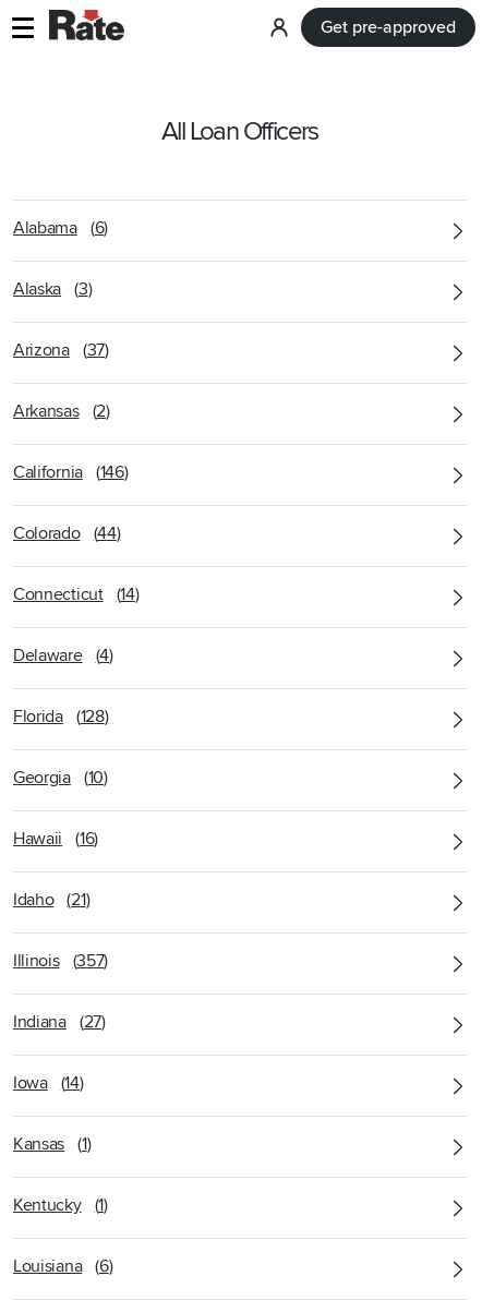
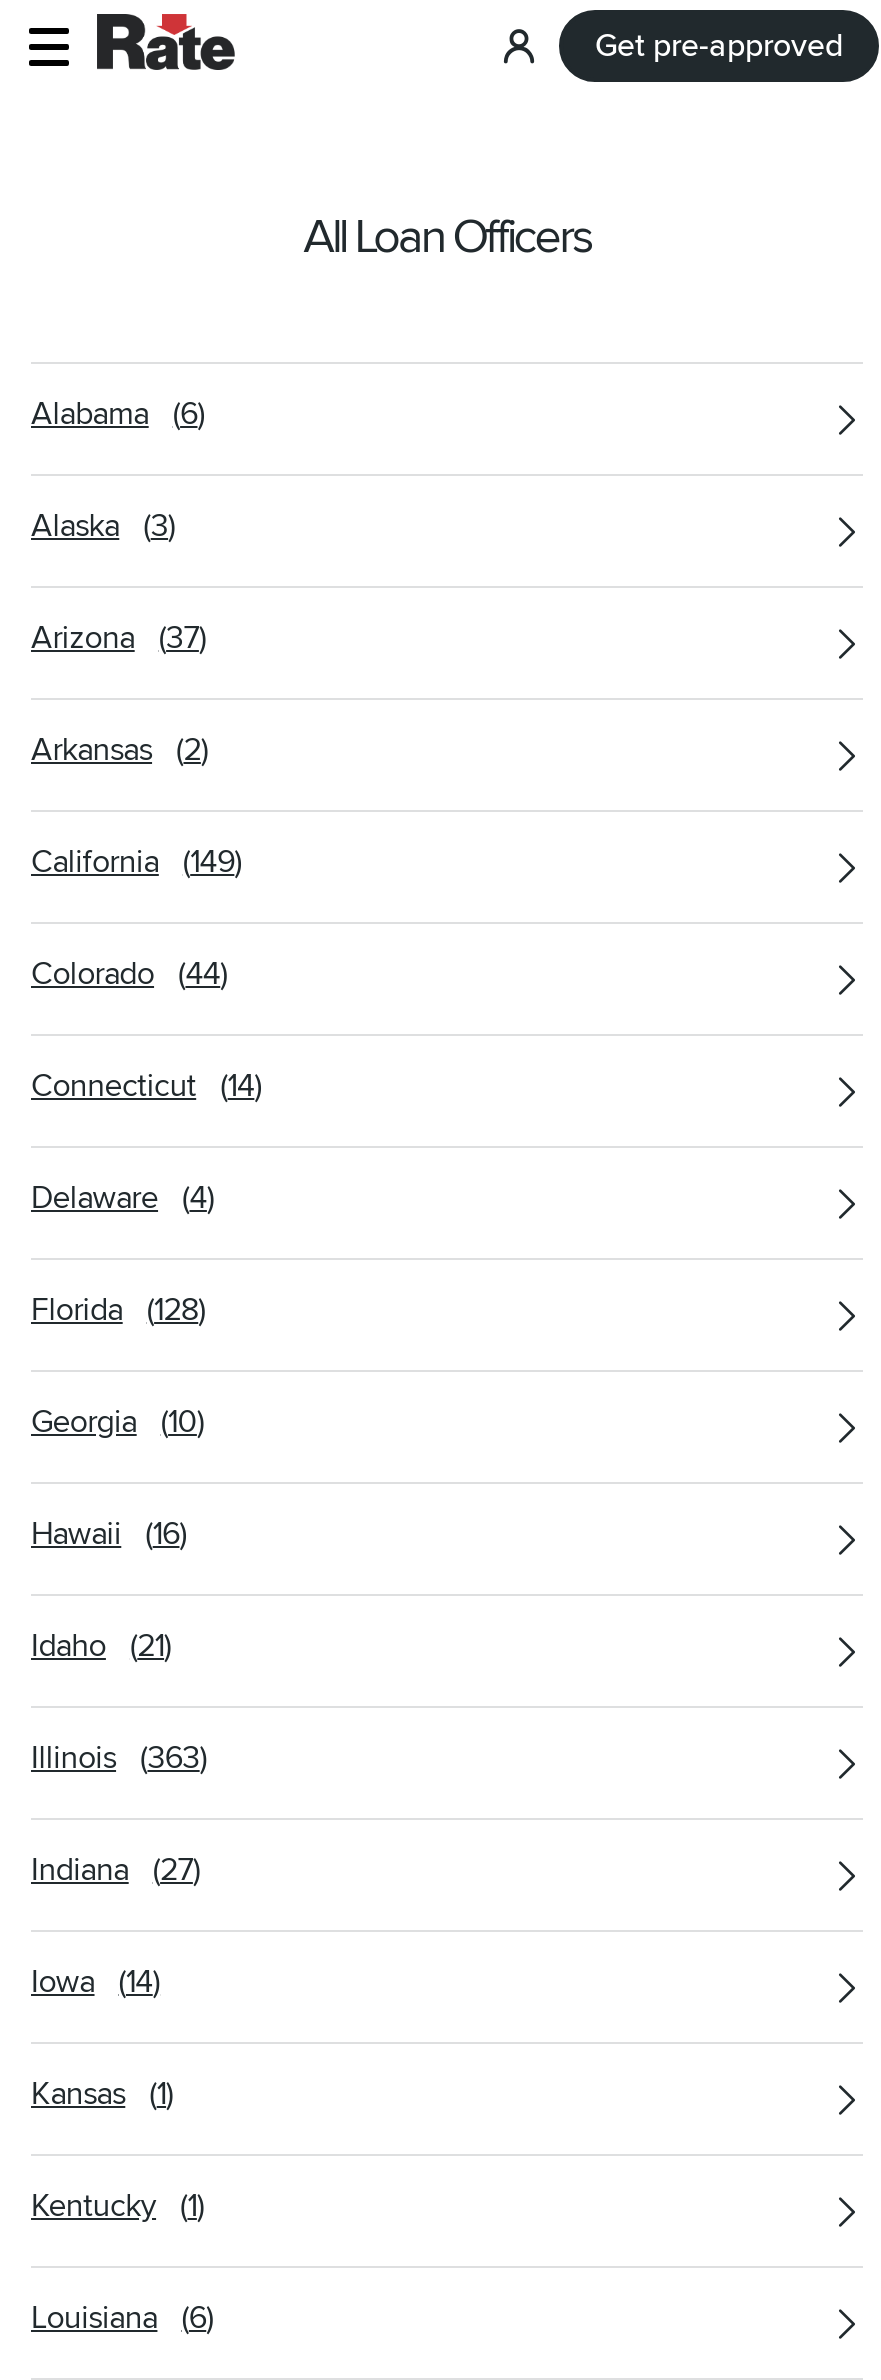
[13,461,128,483] California (146) -> [31,842,242,882] California (149)
[13,950,108,972] Illinois (357) -> [31,1738,207,1778] Illinois (363)

